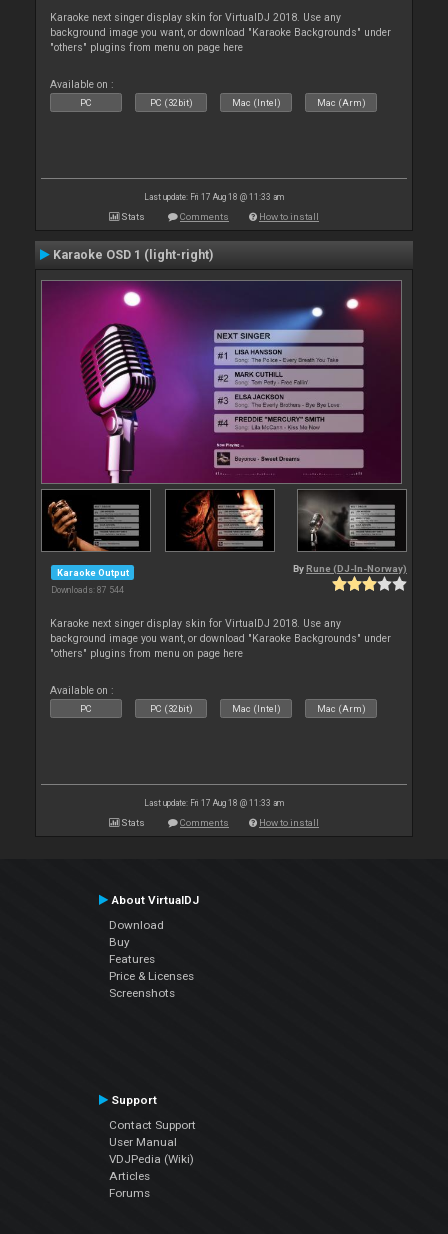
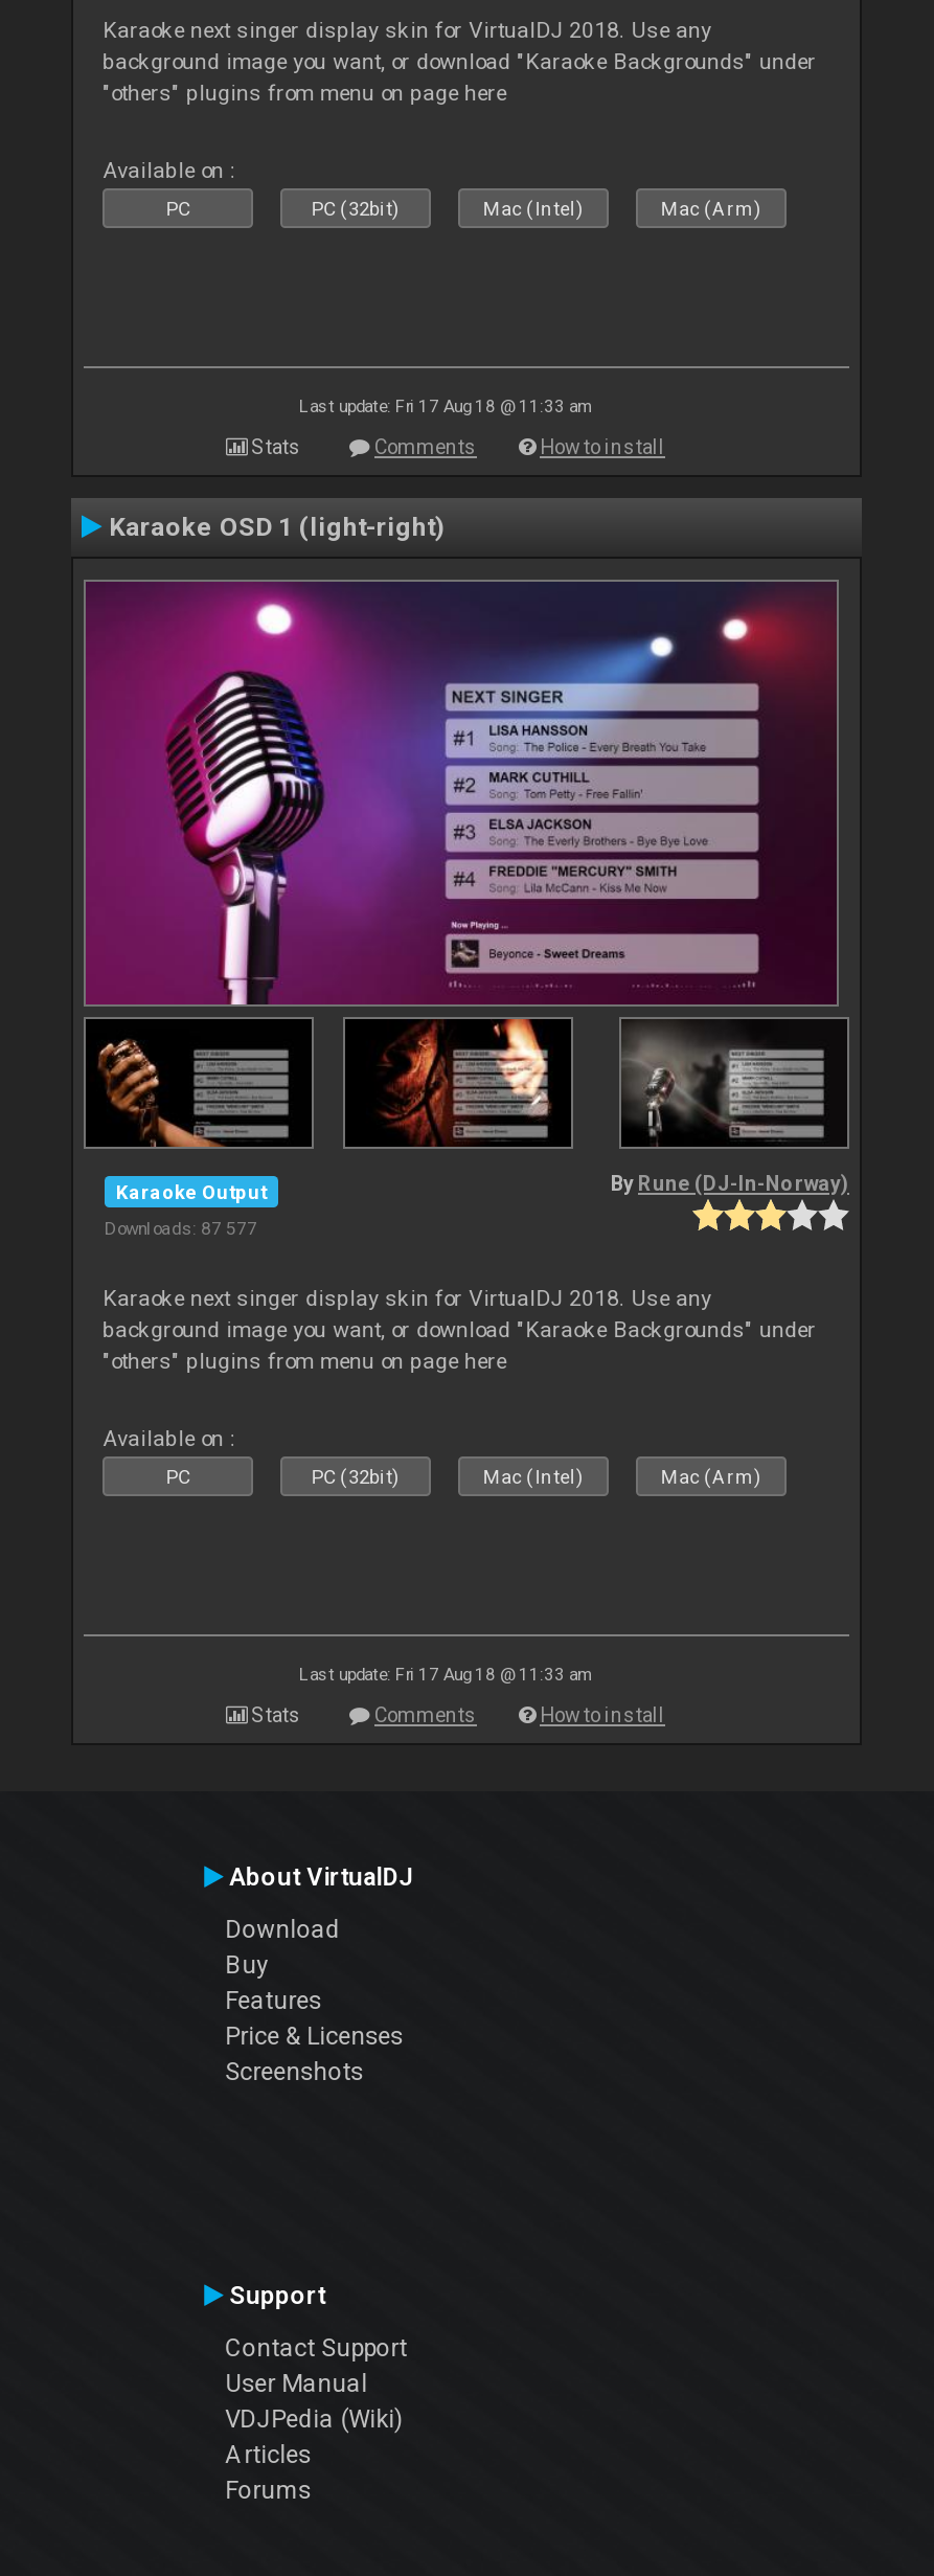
[51,585,124,595] Downloads: 87 544 -> [105,1219,257,1240] Downloads: 87 577

